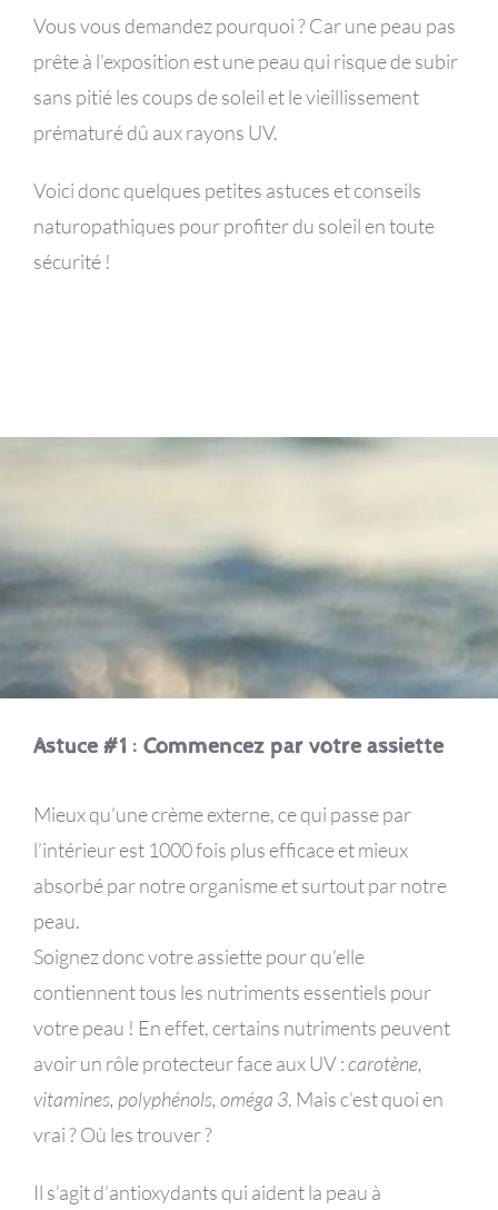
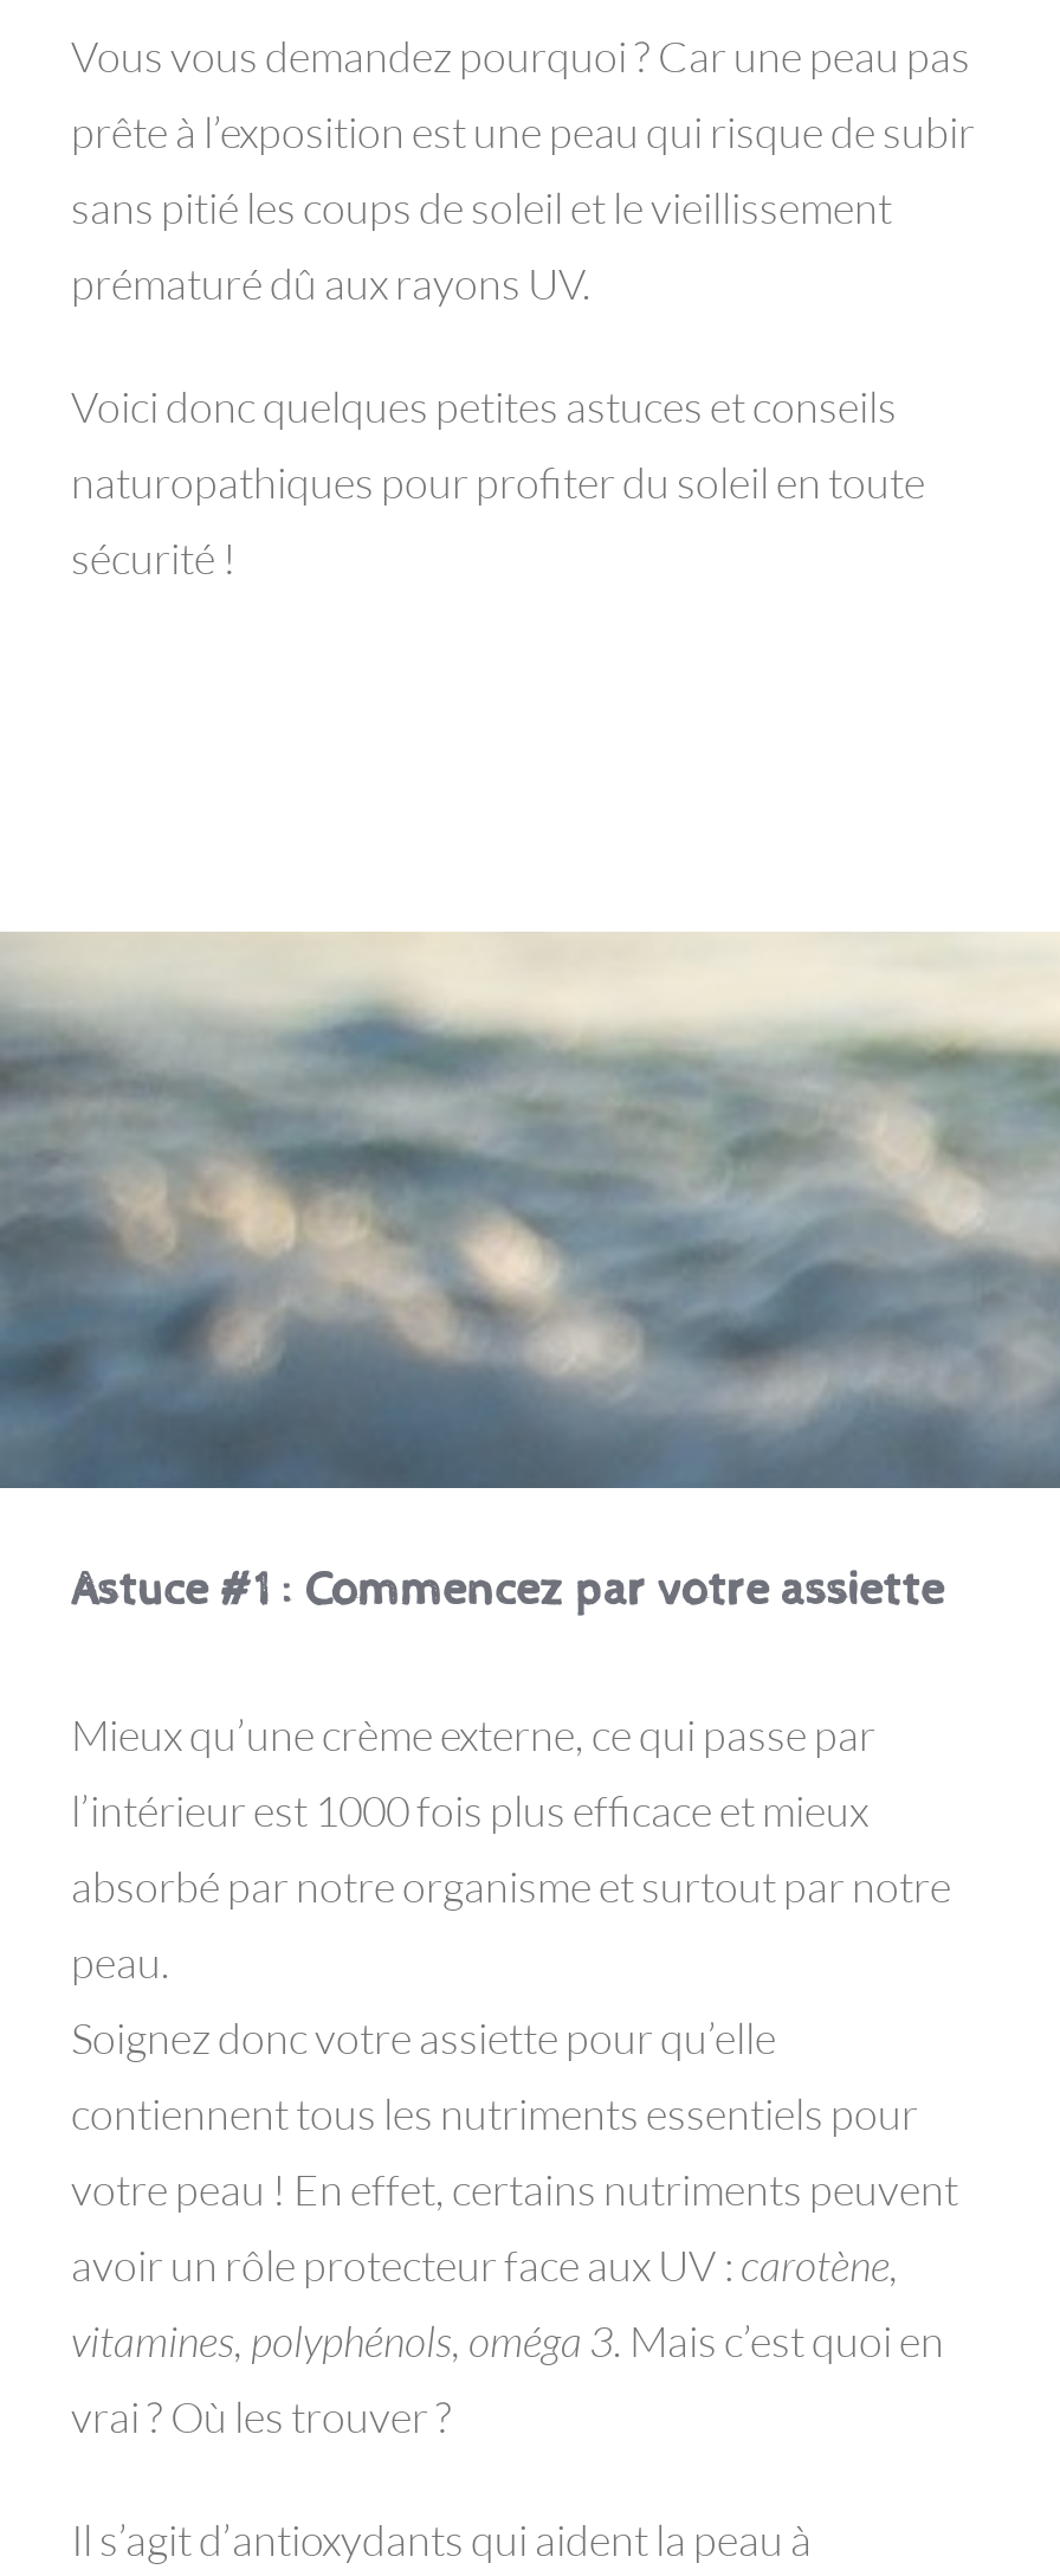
[3,436,495,700] [image] -> [7,932,1053,1490] [image]

